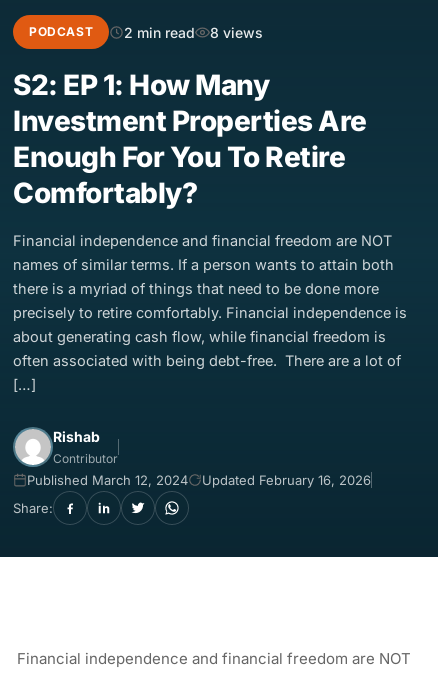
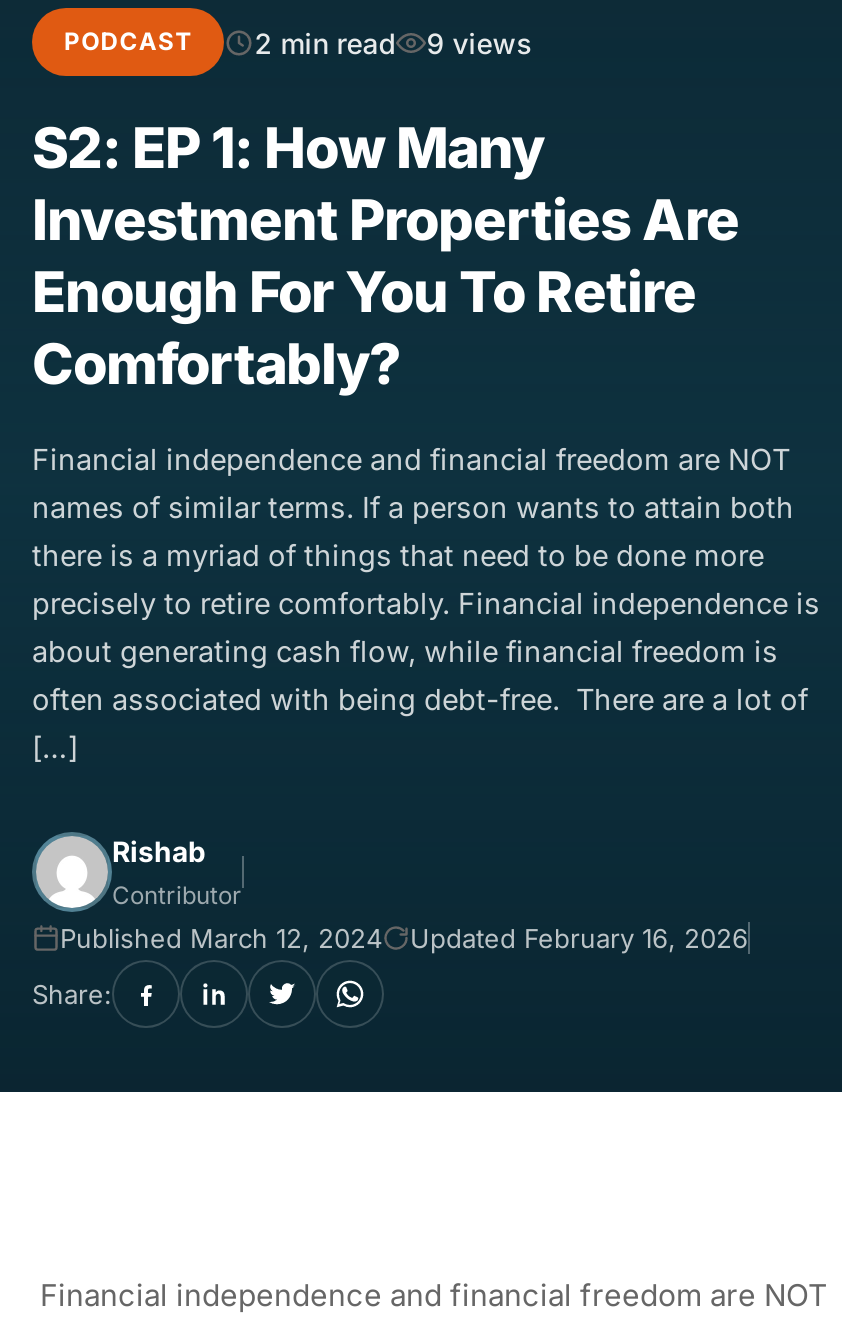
[124,23,263,40] 2 min read 8 views -> [254,25,532,59] 2 min read 9 views

